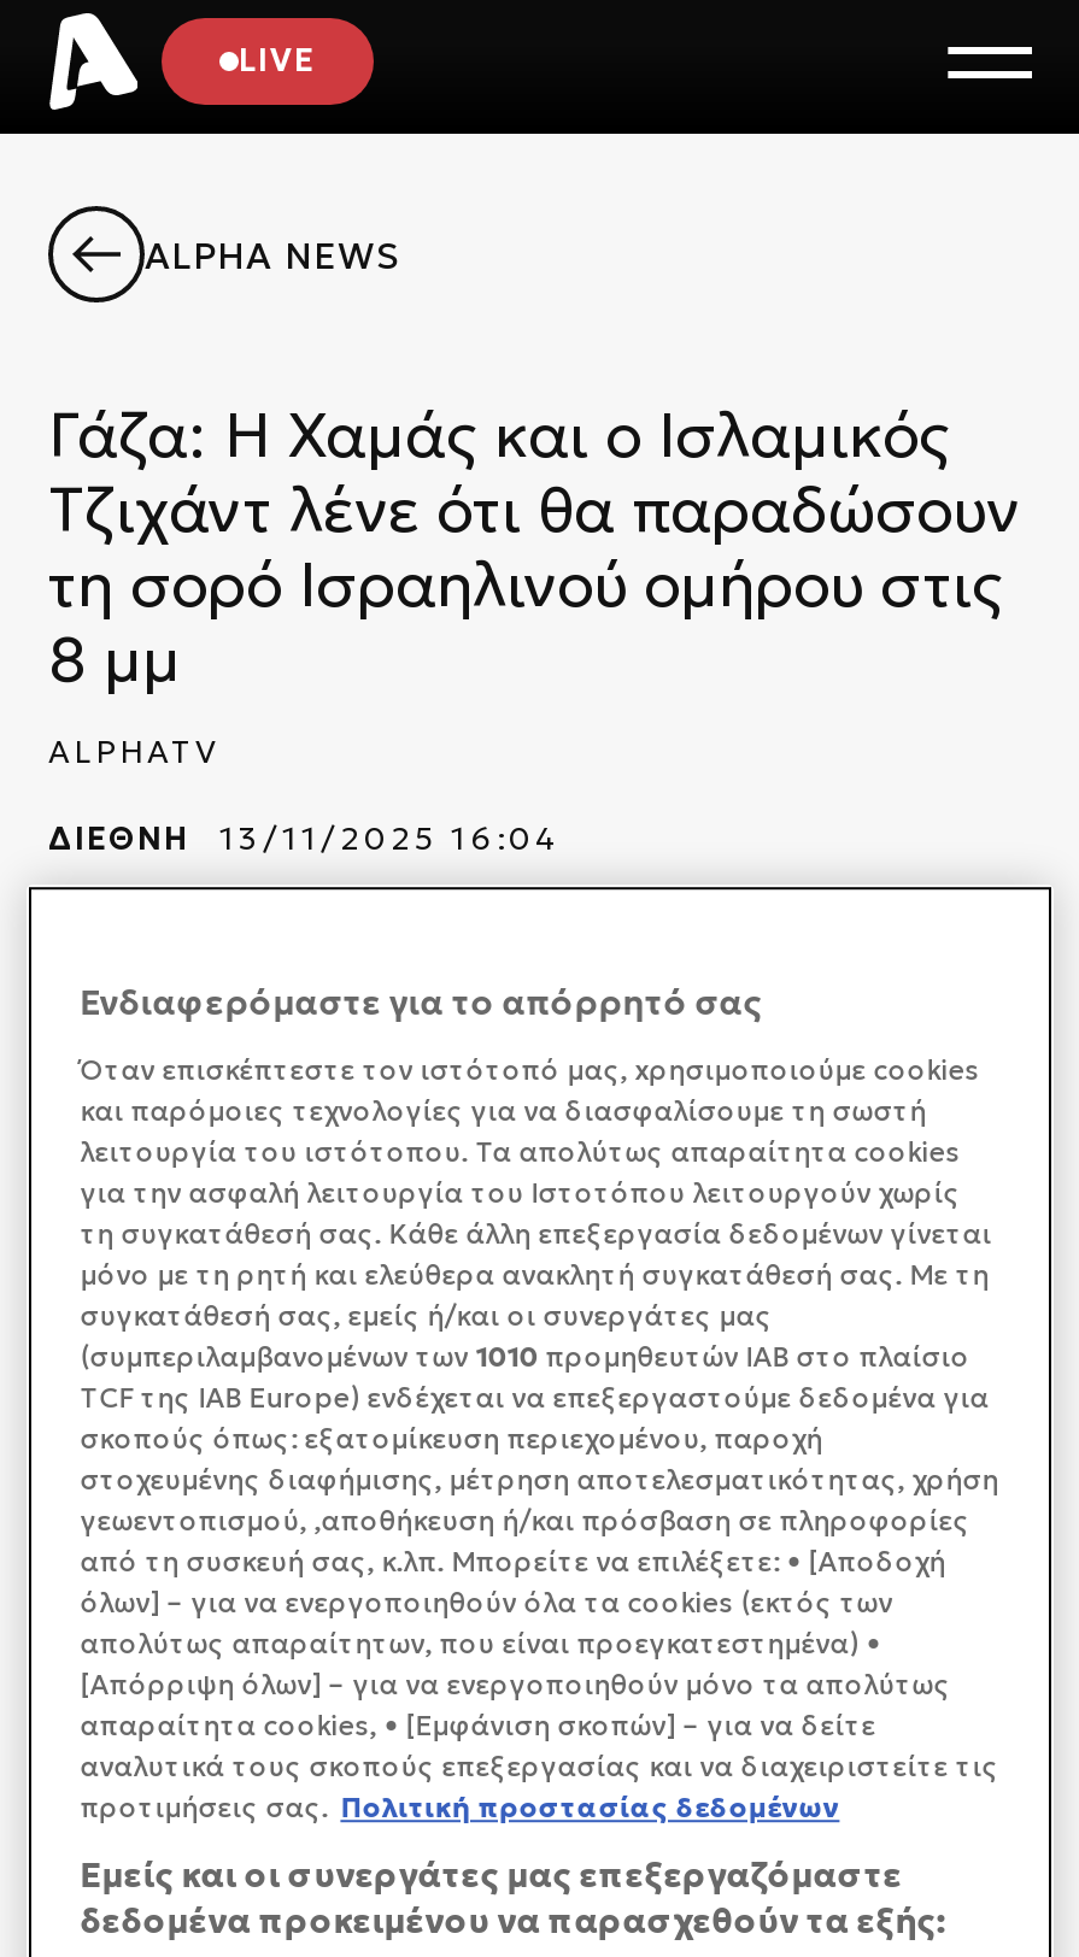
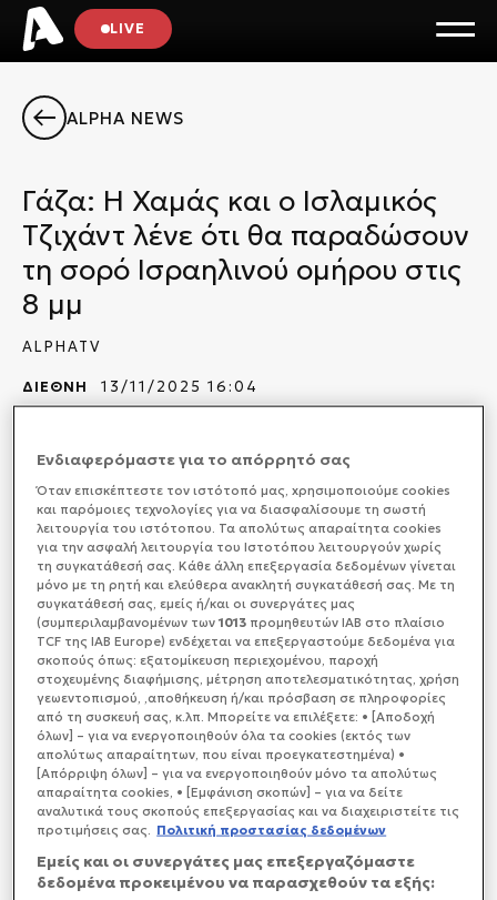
[80,1341,970,1374] (συμπεριλαμβανομένων των 1010 προμηθευτών IAB στο πλαίσιο -> [37,614,445,630] (συμπεριλαμβανομένων των 1013 προμηθευτών IAB στο πλαίσιο

